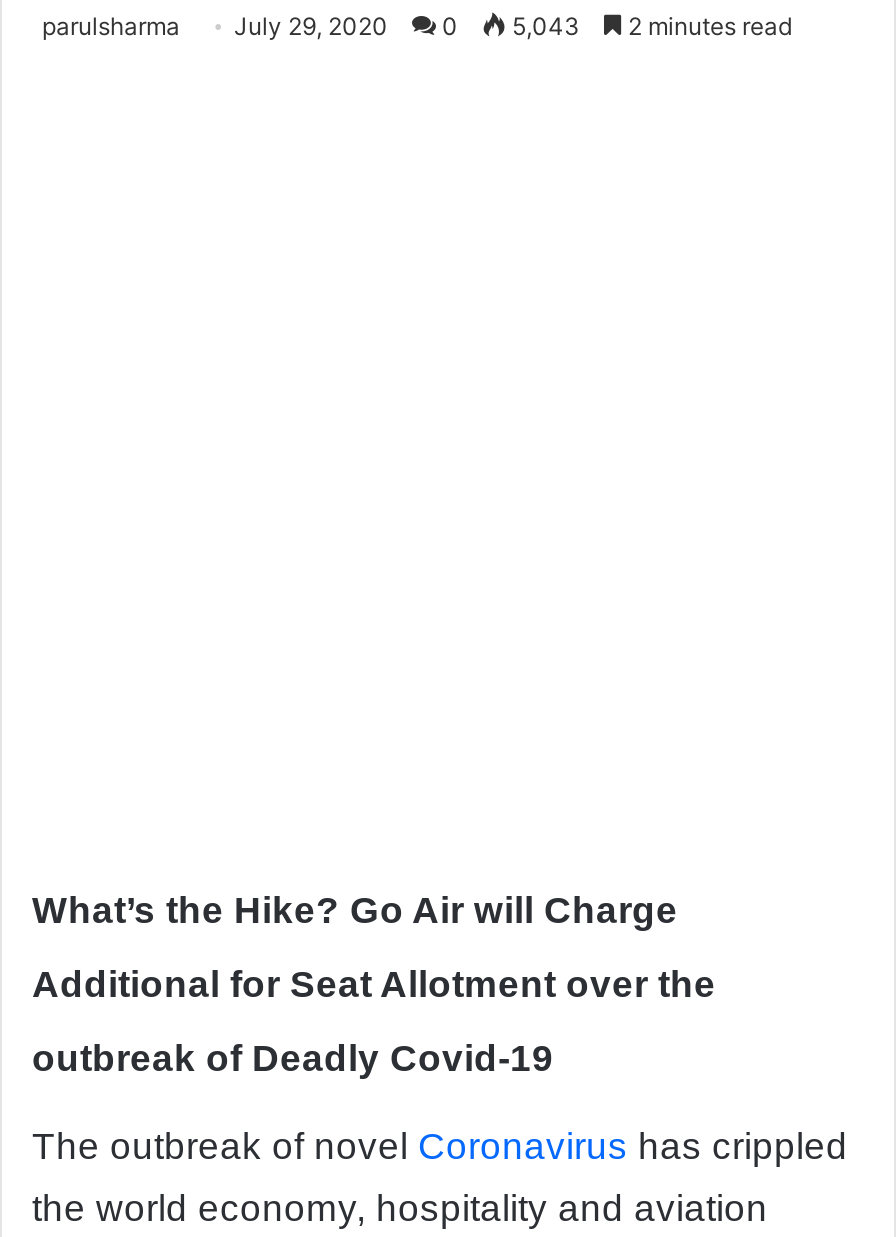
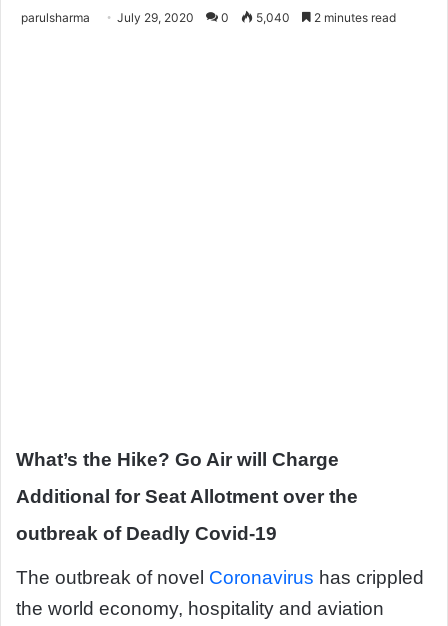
[42,11,792,41] parulsharma July 29, 2020 0 5,043 2 minutes read -> [21,10,396,25] parulsharma July 29, 2020 0 5,040 2 minutes read

